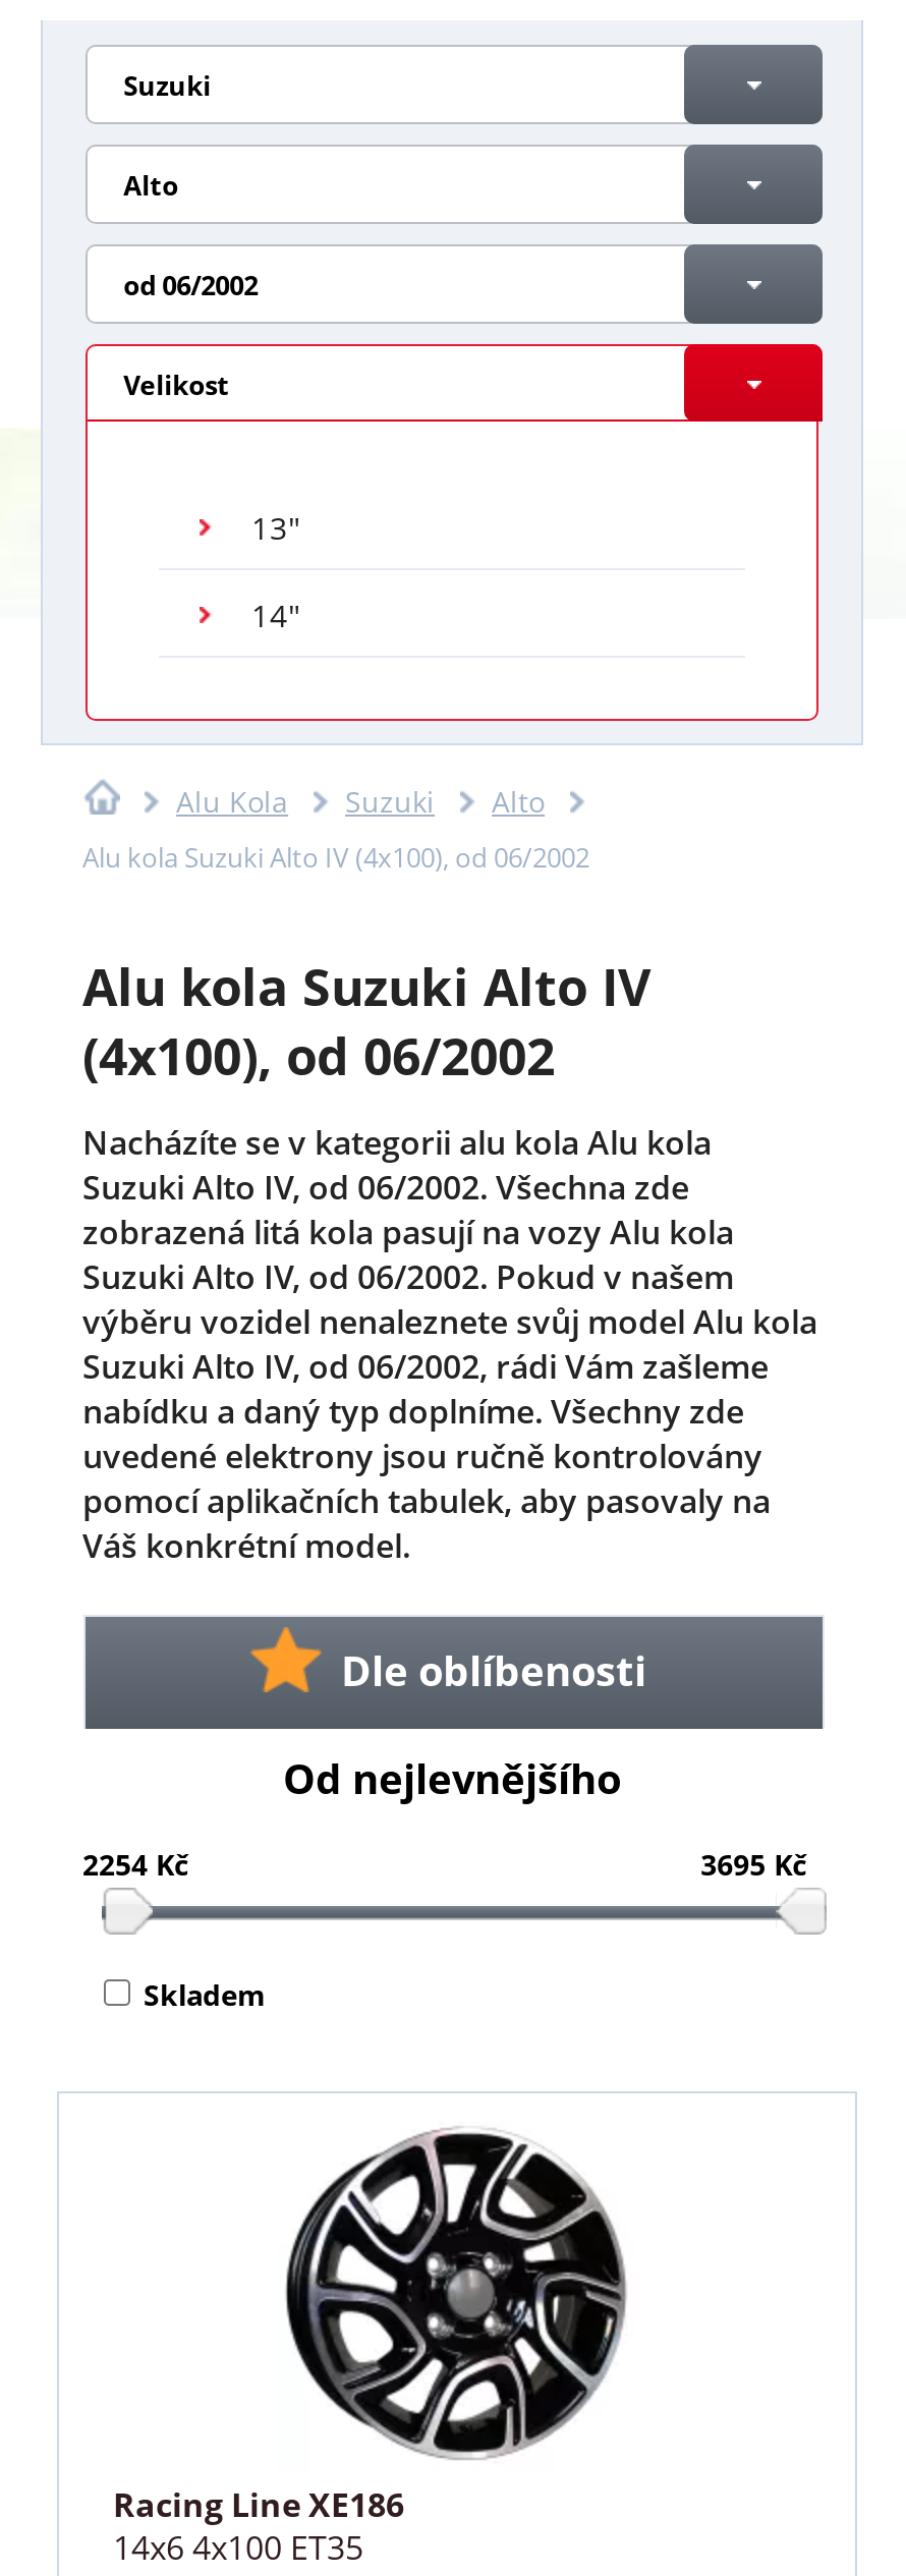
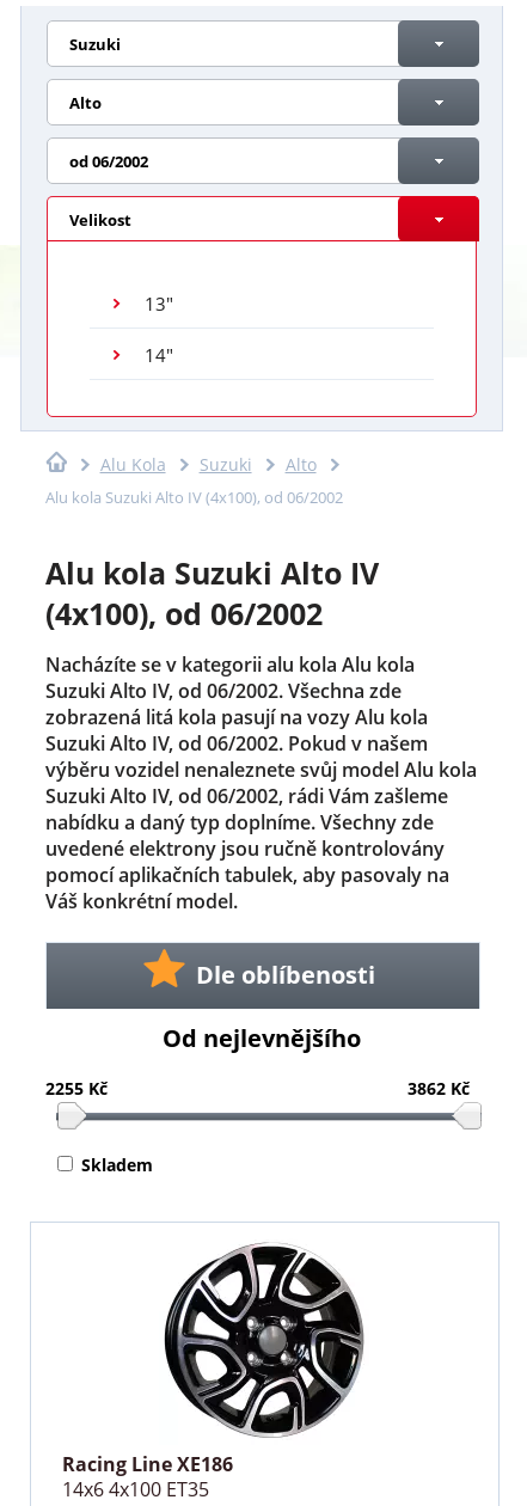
[82,1845,188,1884] 2254 Kč -> [45,1077,107,1100] 2255 Kč
[701,1845,807,1884] 3695 Kč -> [408,1077,470,1100] 3862 Kč

